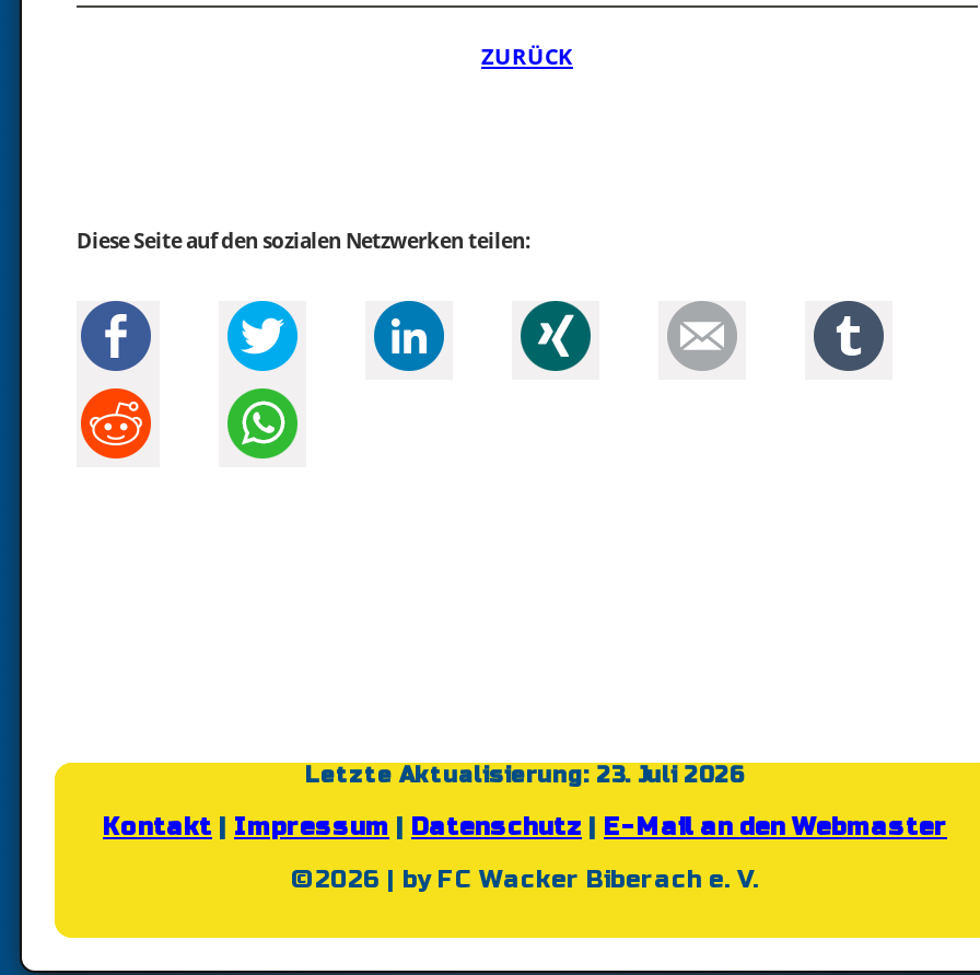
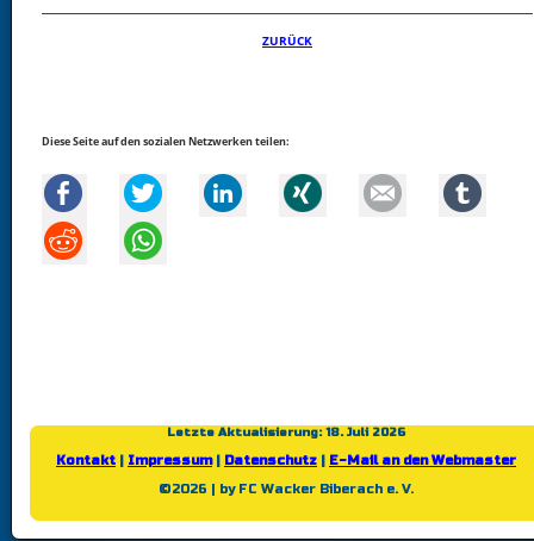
[305,763,745,790] Letzte Aktualisierung: 23. Juli 2026 -> [167,426,405,440] Letzte Aktualisierung: 18. Juli 2026

